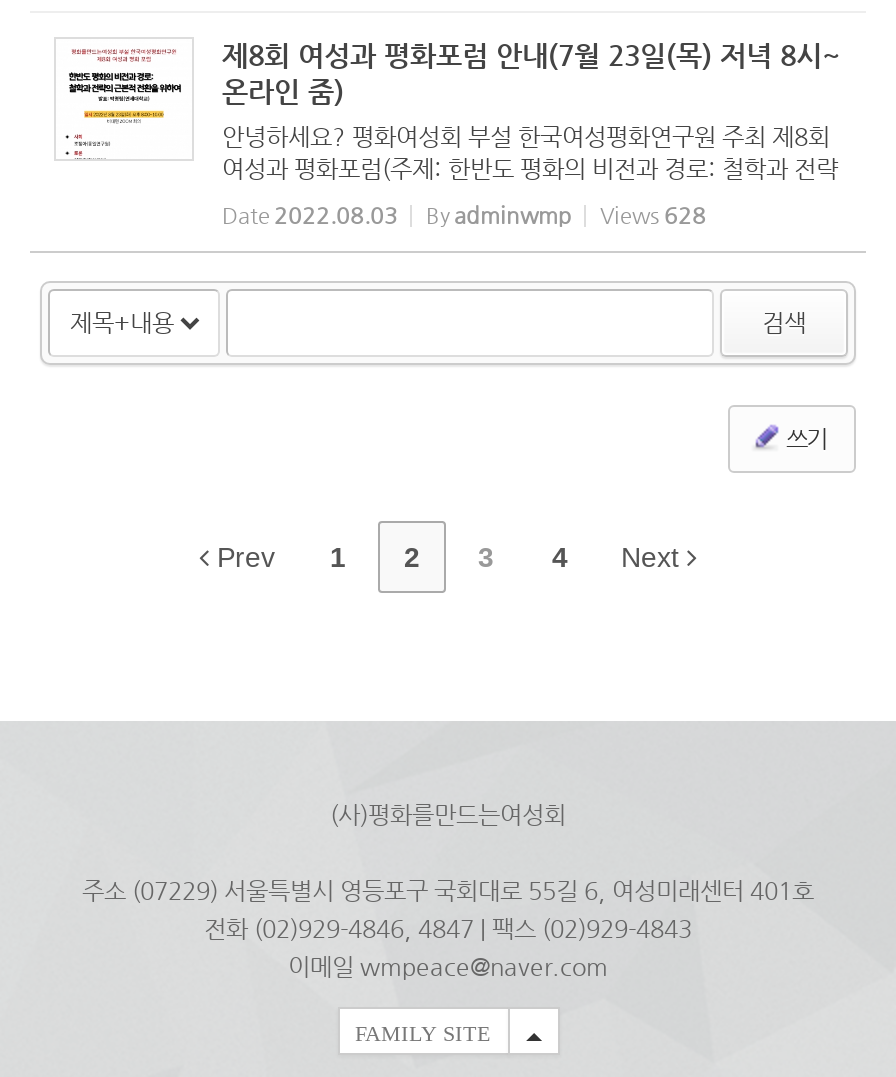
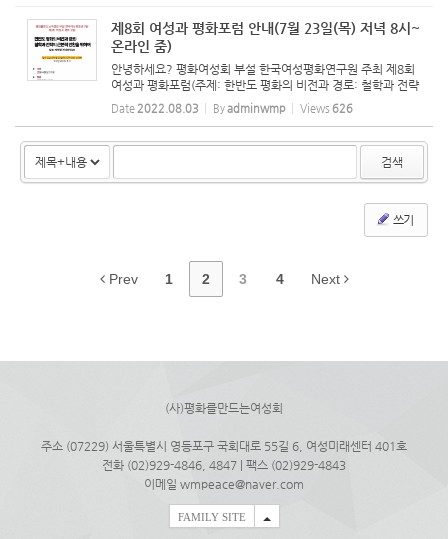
[222,203,706,229] Date 2022.08.03 By adminwmp Views 628 -> [111,102,353,115] Date 2022.08.03 By adminwmp Views 626

